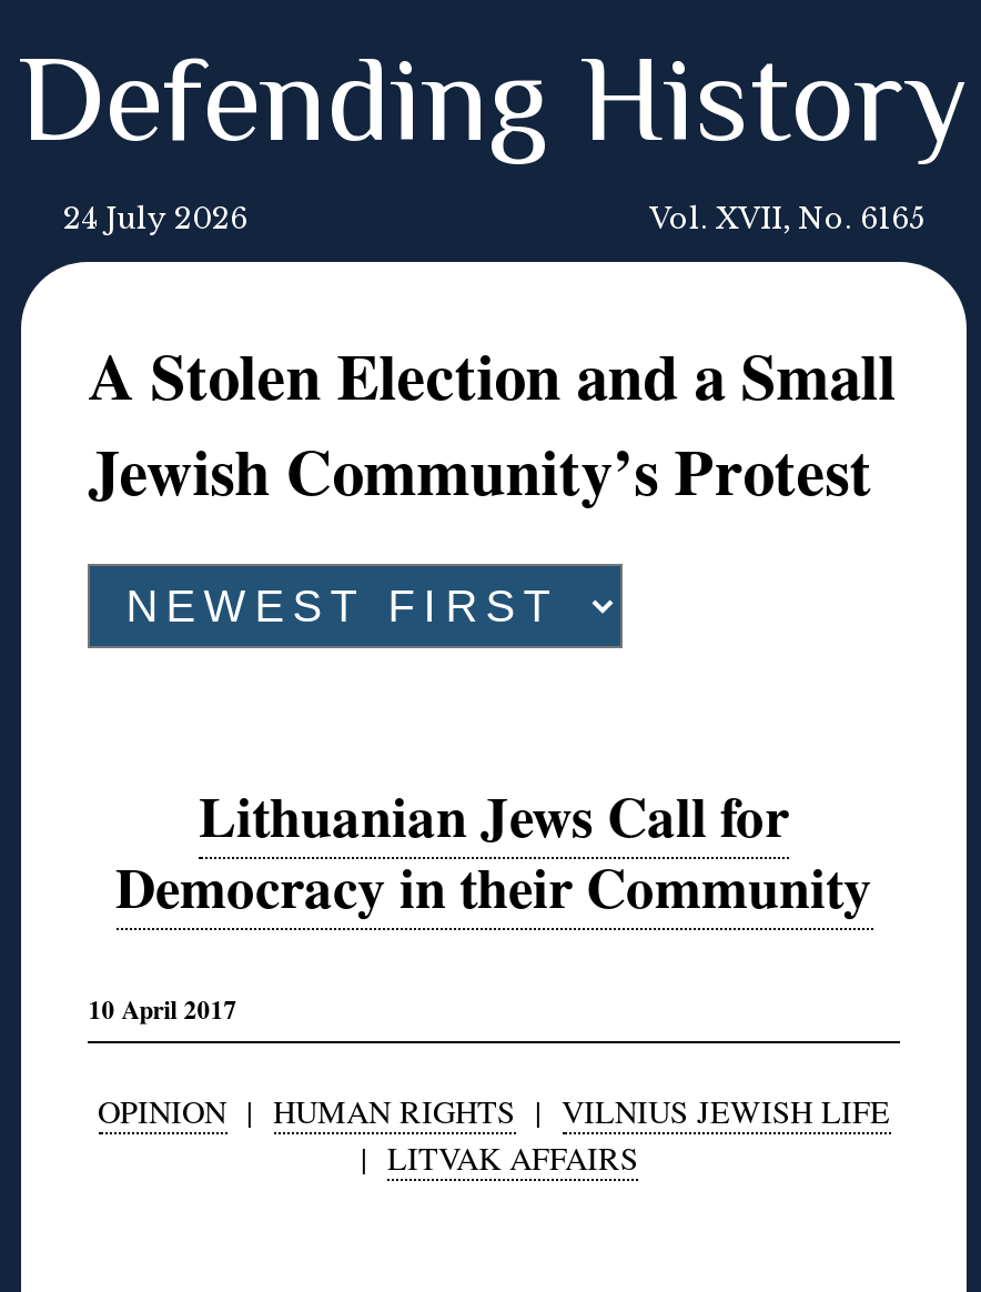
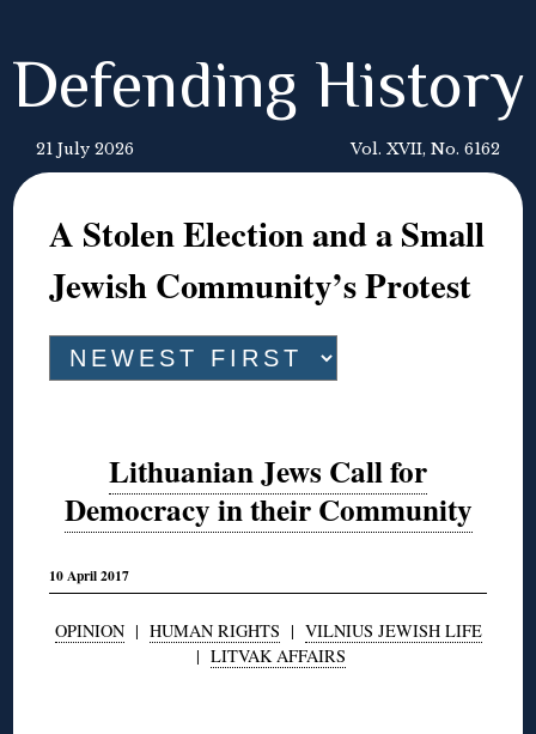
[63,202,247,235] 24 July 2026 -> [36,140,134,158] 21 July 2026
[649,202,924,235] Vol. XVII, No. 6165 -> [351,140,500,158] Vol. XVII, No. 6162

